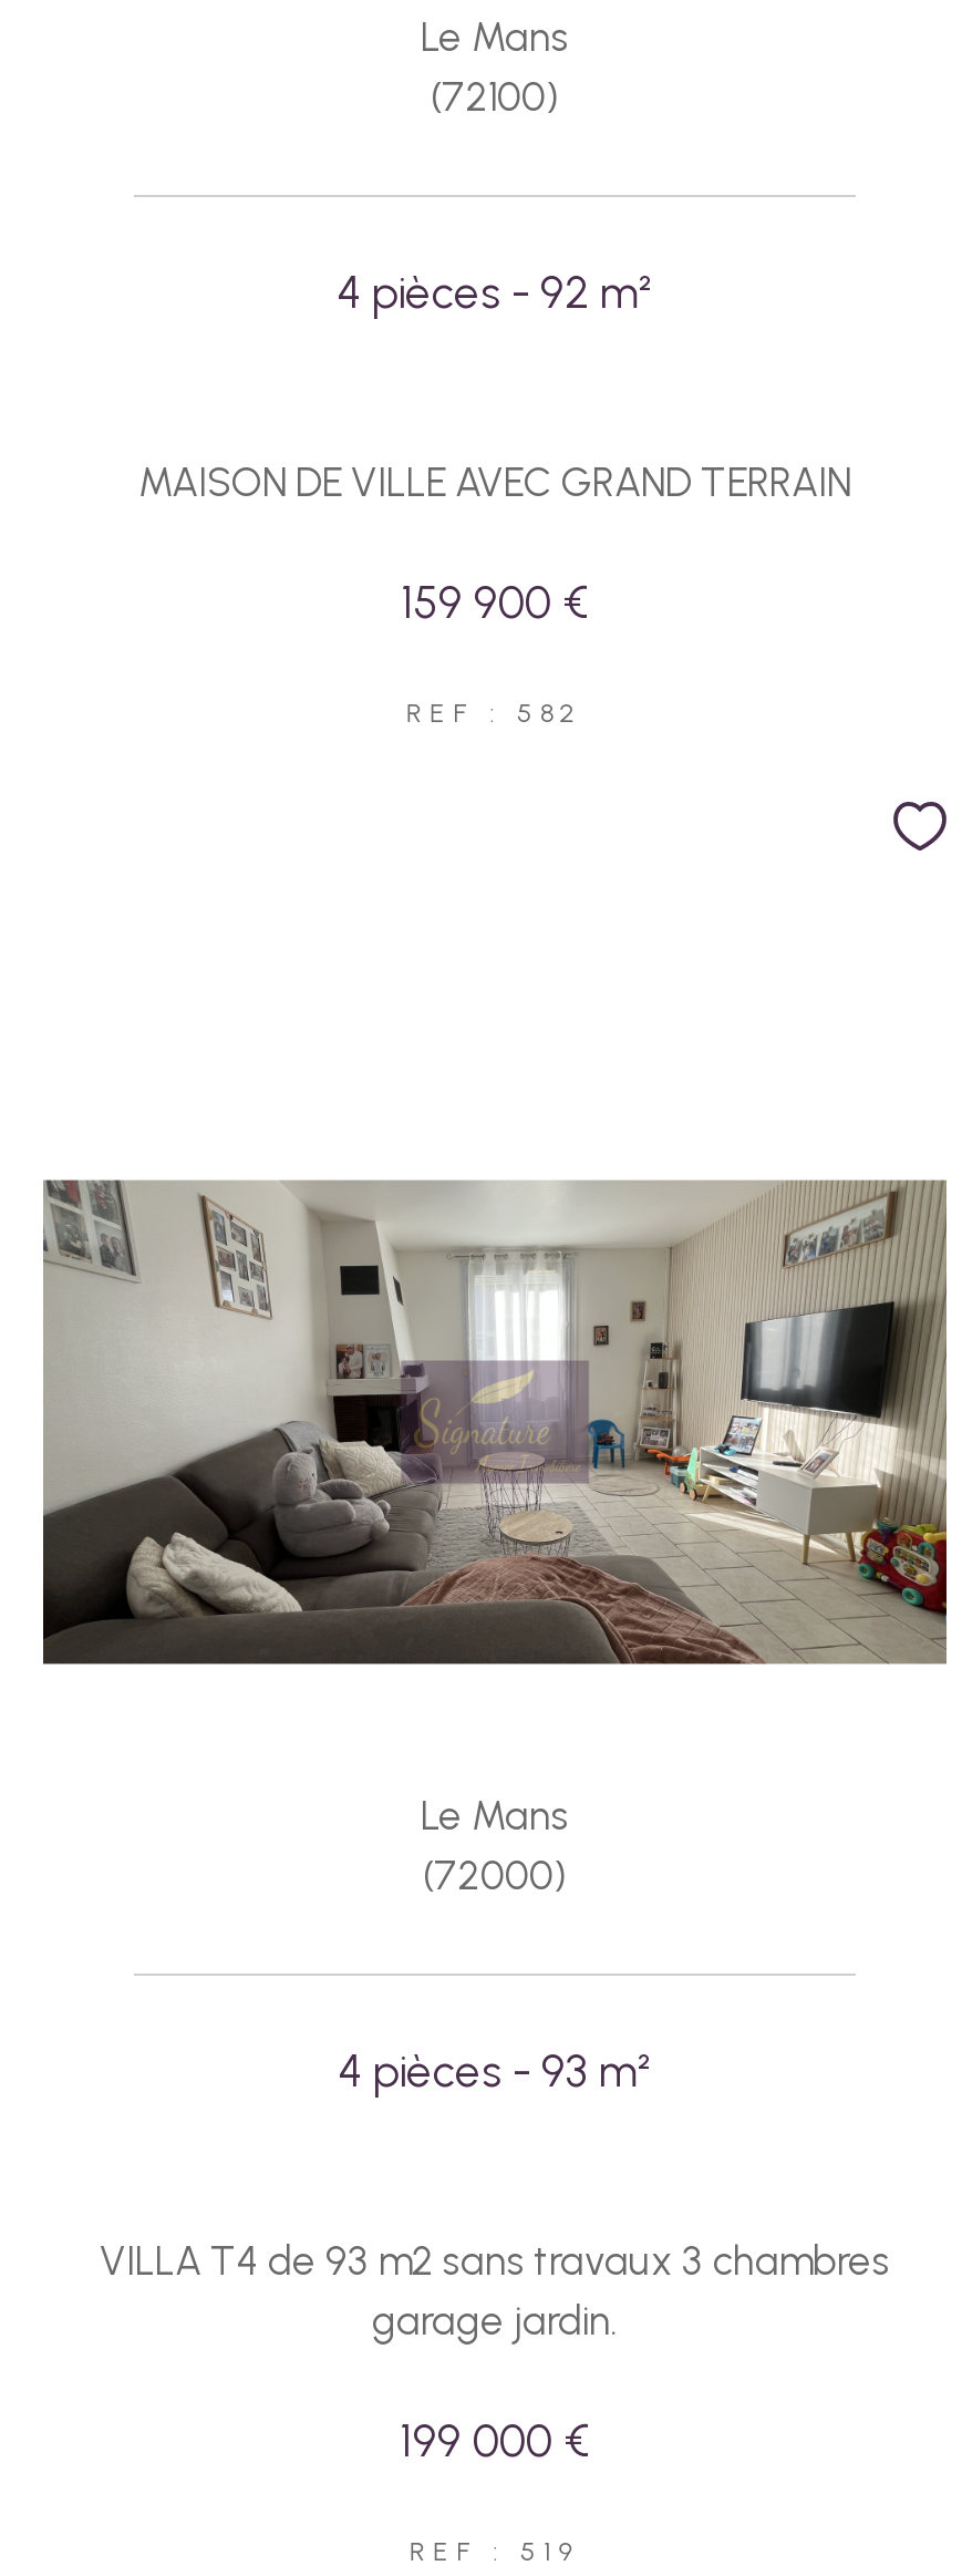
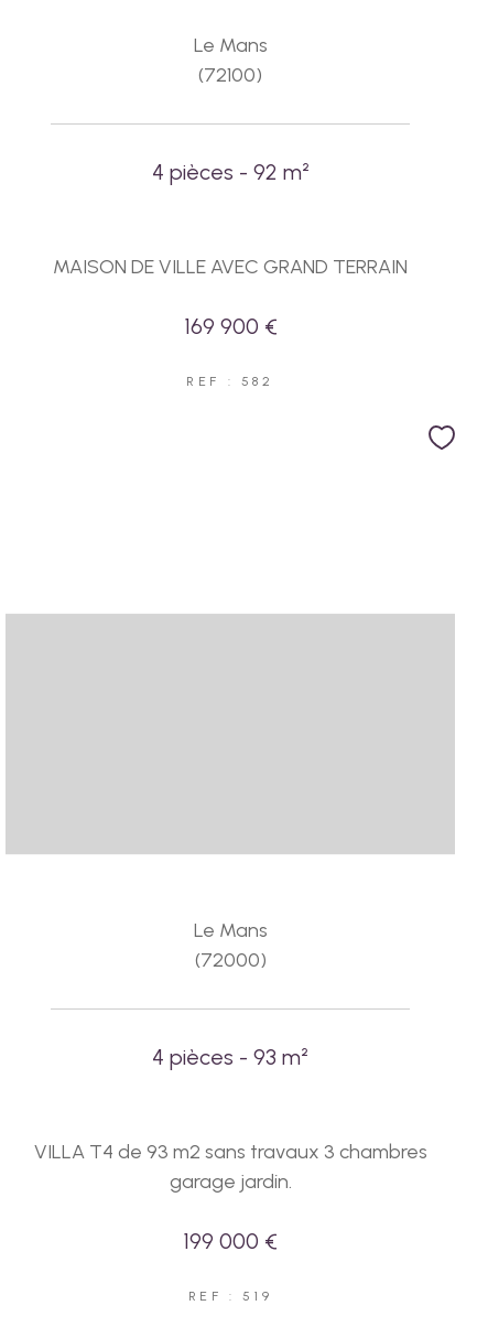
[401,576,589,629] 159 900 € -> [183,313,277,339] 169 900 €
[41,1178,949,1666] [image] -> none

